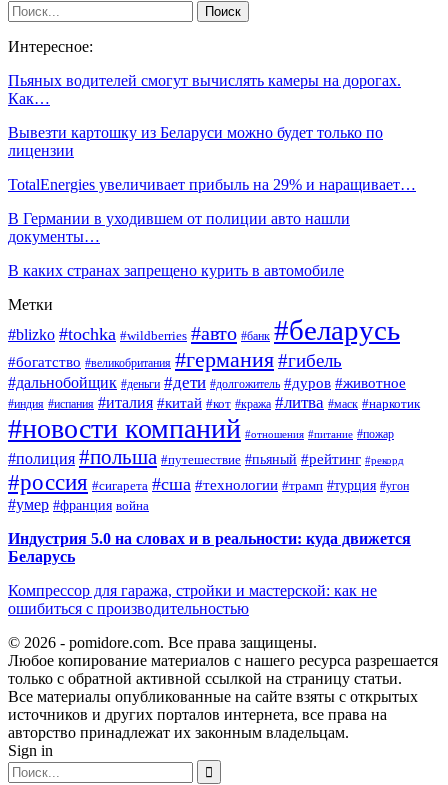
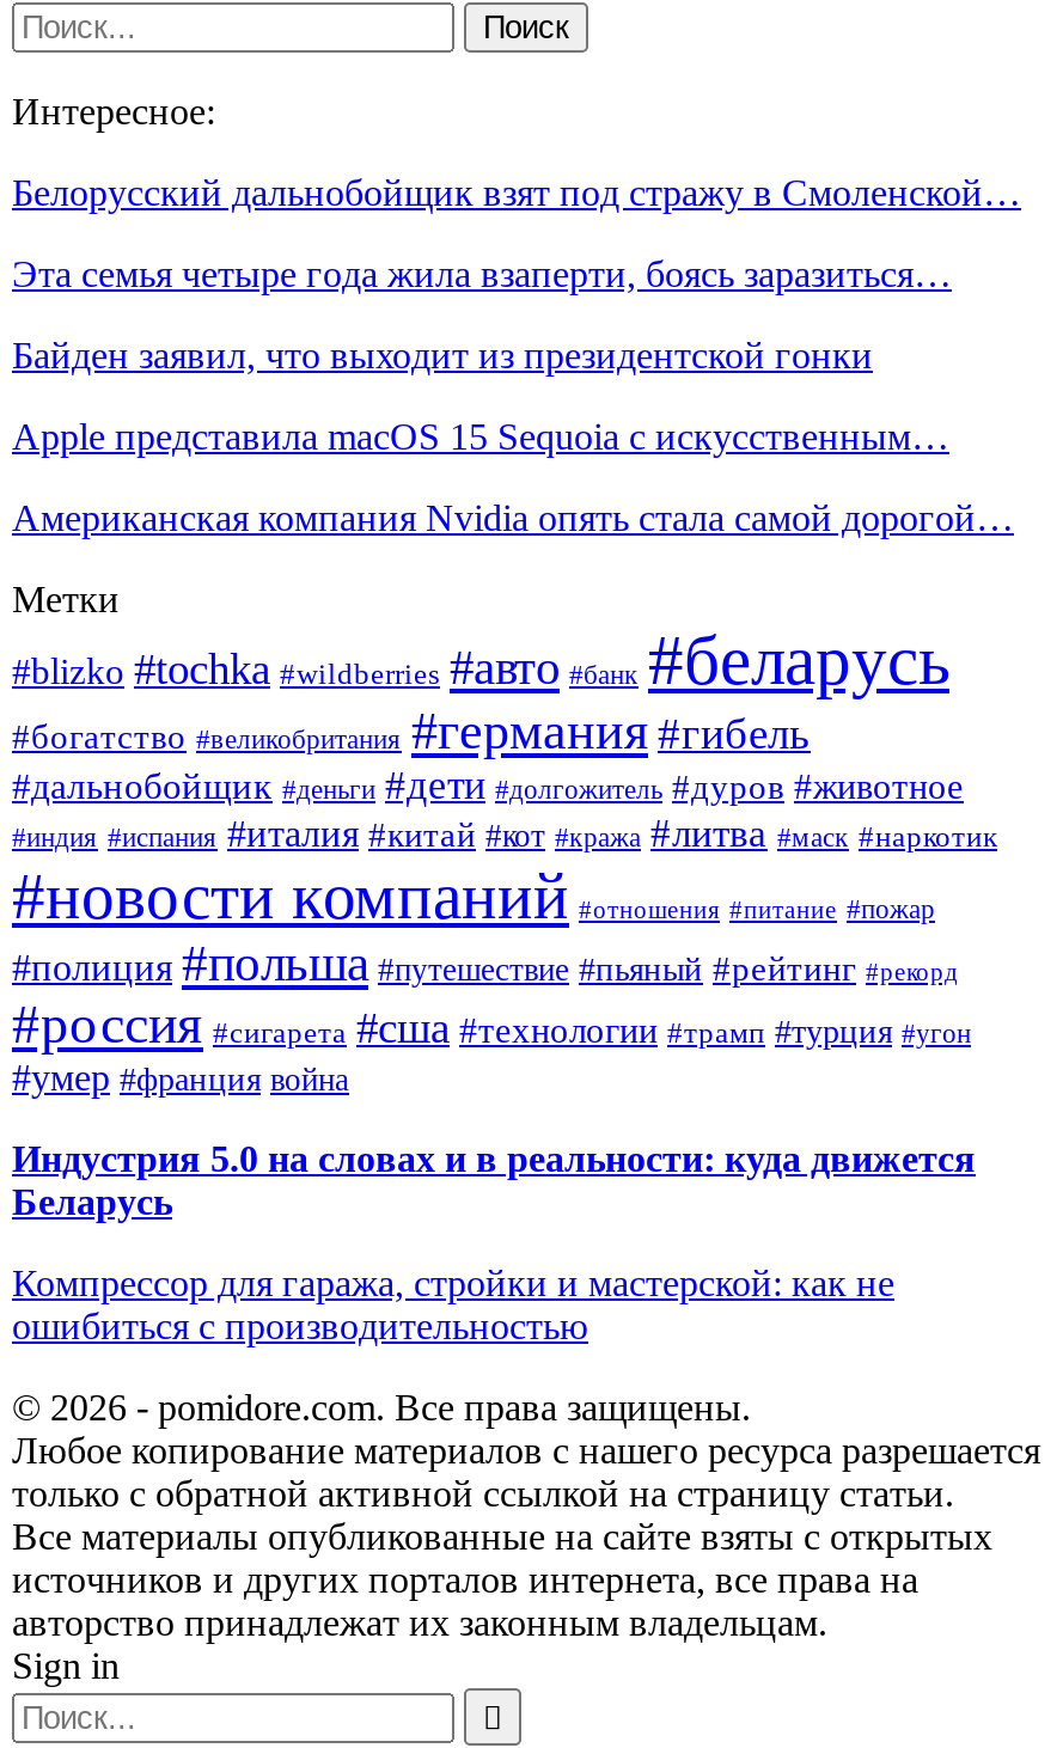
[8,72,401,107] Пьяных водителей смогут вычислять камеры на дорогах. | Как… -> [12,172,1021,212] Белорусский дальнобойщик взят под стражу в Смоленской…
[8,124,383,159] Вывезти картошку из Беларуси можно будет только по | лицензии -> [12,253,952,294] Эта семья четыре года жила взаперти, боясь заразиться…
[8,176,416,193] TotalEnergies увеличивает прибыль на 29% и наращивает… -> [12,334,873,375] Байден заявил, что выходит из президентской гонки
[8,210,350,245] В Германии в уходившем от полиции авто нашли | документы… -> [12,416,949,456] Apple представила macOS 15 Sequoia с искусственным…
[8,262,344,279] В каких странах запрещено курить в автомобиле -> [12,497,1014,538] Американская компания Nvidia опять стала самой дорогой…

